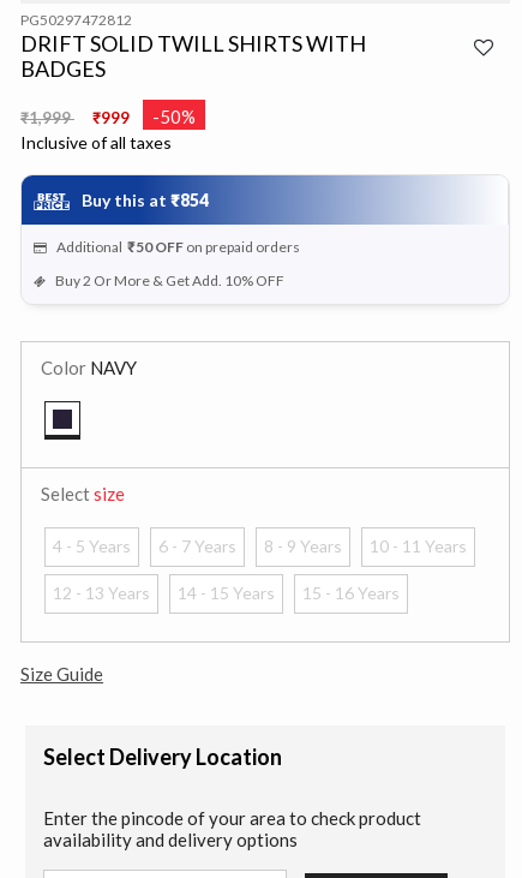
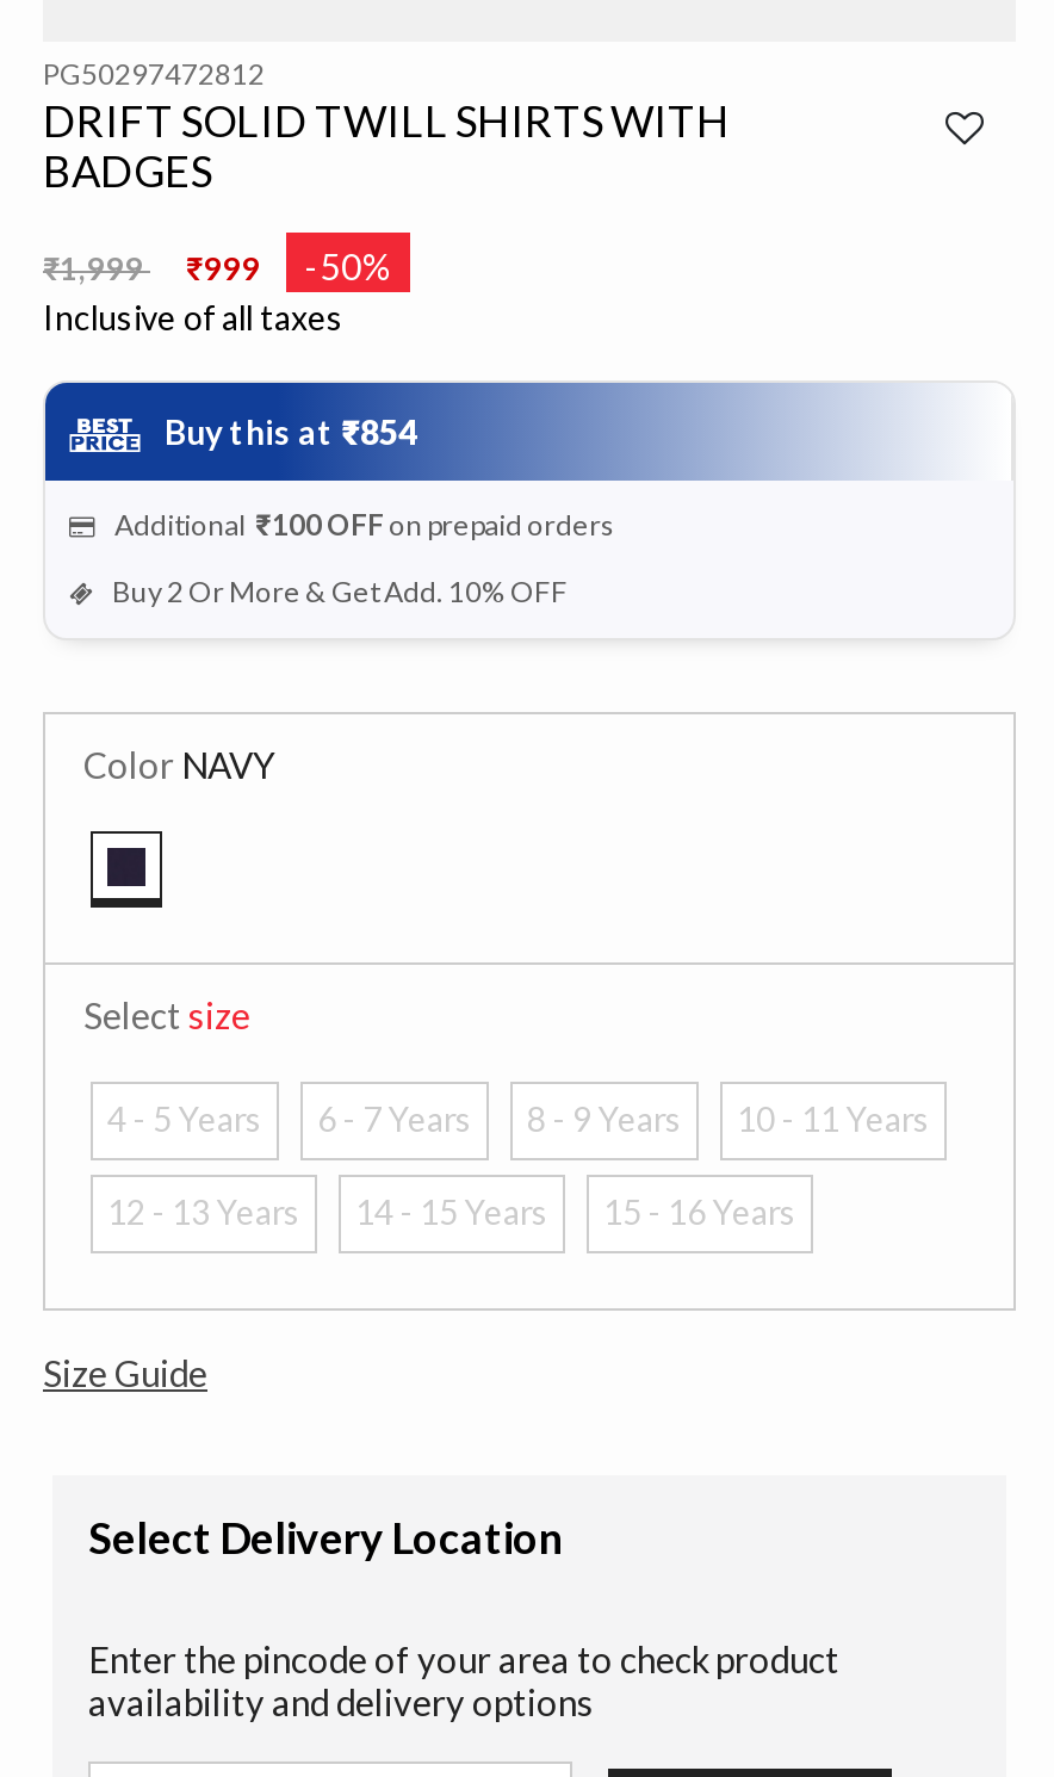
[56,238,300,256] Additional ₹50 OFF on prepaid orders -> [114,507,615,543] Additional ₹100 OFF on prepaid orders

